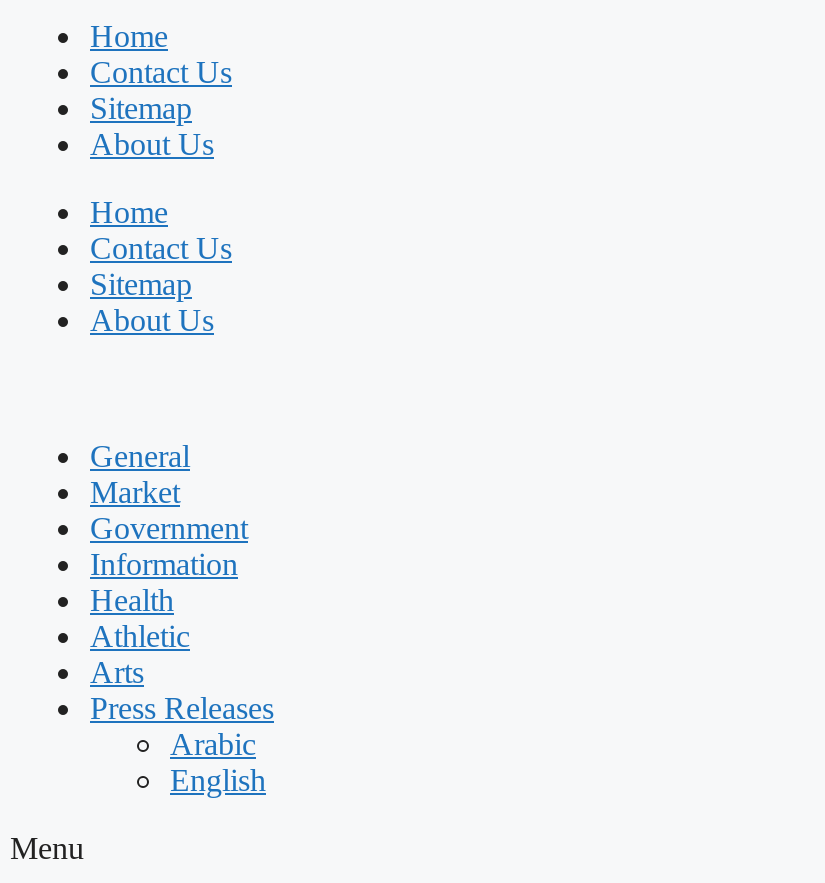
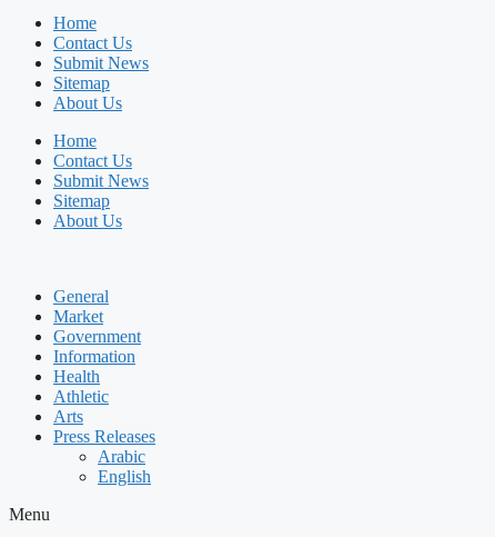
none -> [53,53,149,72] Submit News
none -> [53,171,149,190] Submit News

